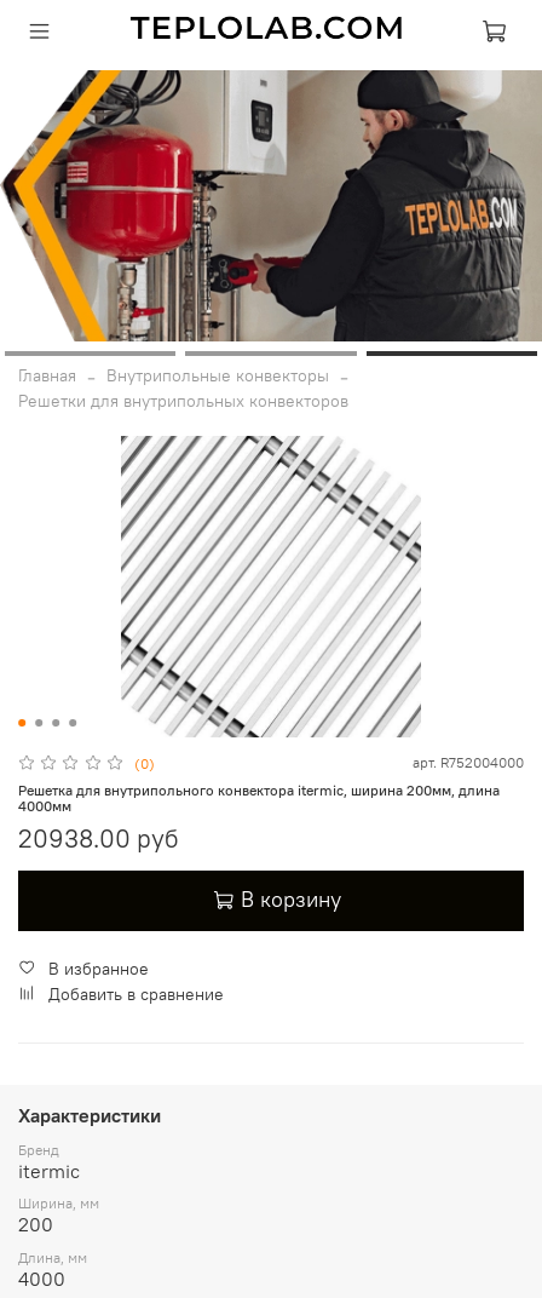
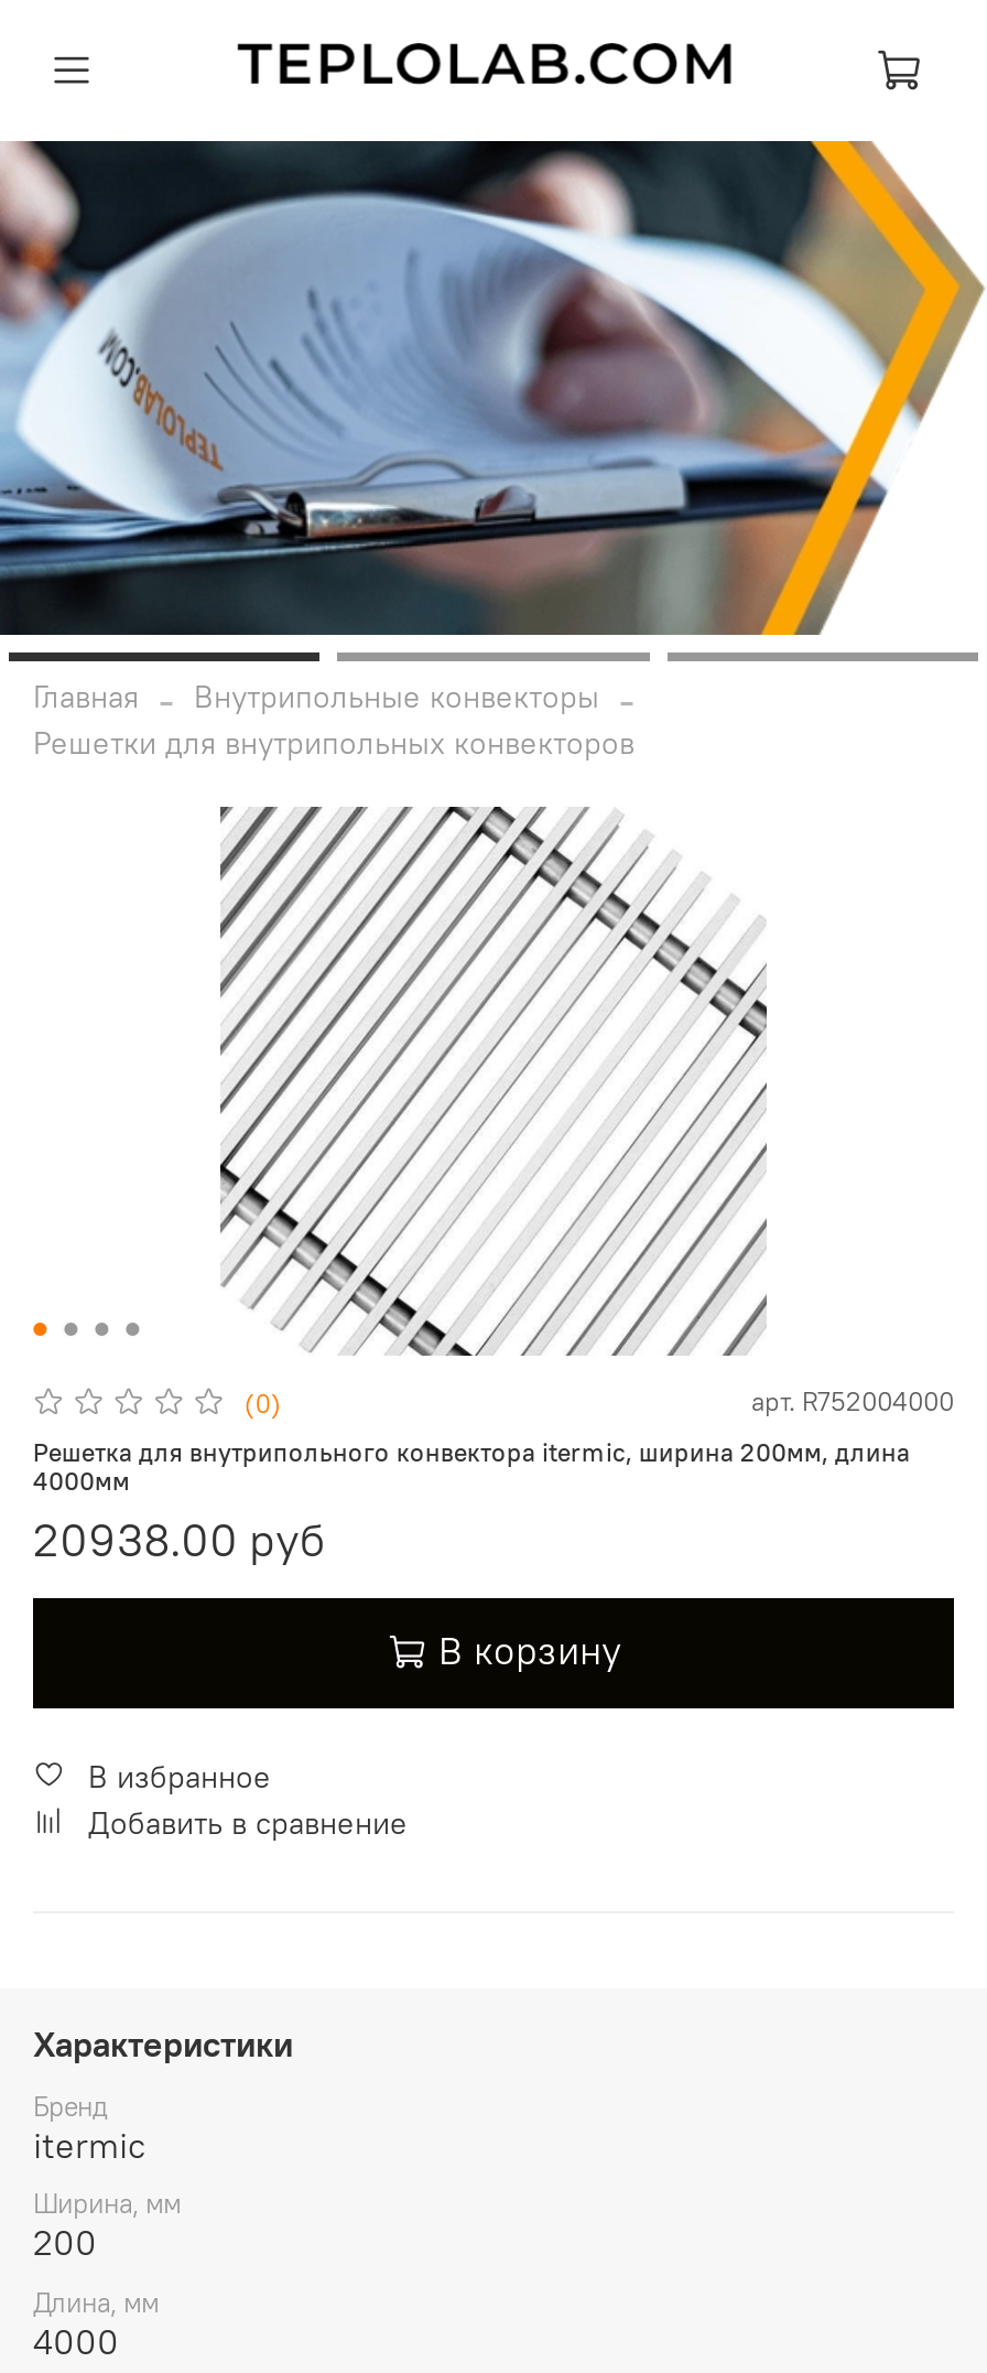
[4,69,538,343] [image] -> [7,139,980,637] [image]

